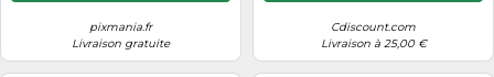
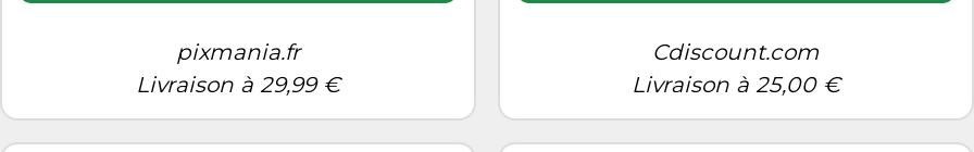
[72,36,170,50] Livraison gratuite -> [136,71,340,99] Livraison à 29,99 €

